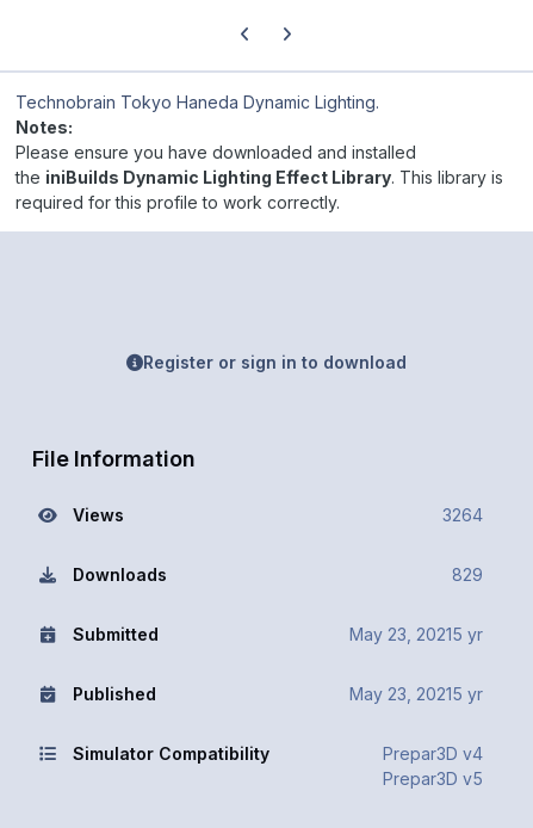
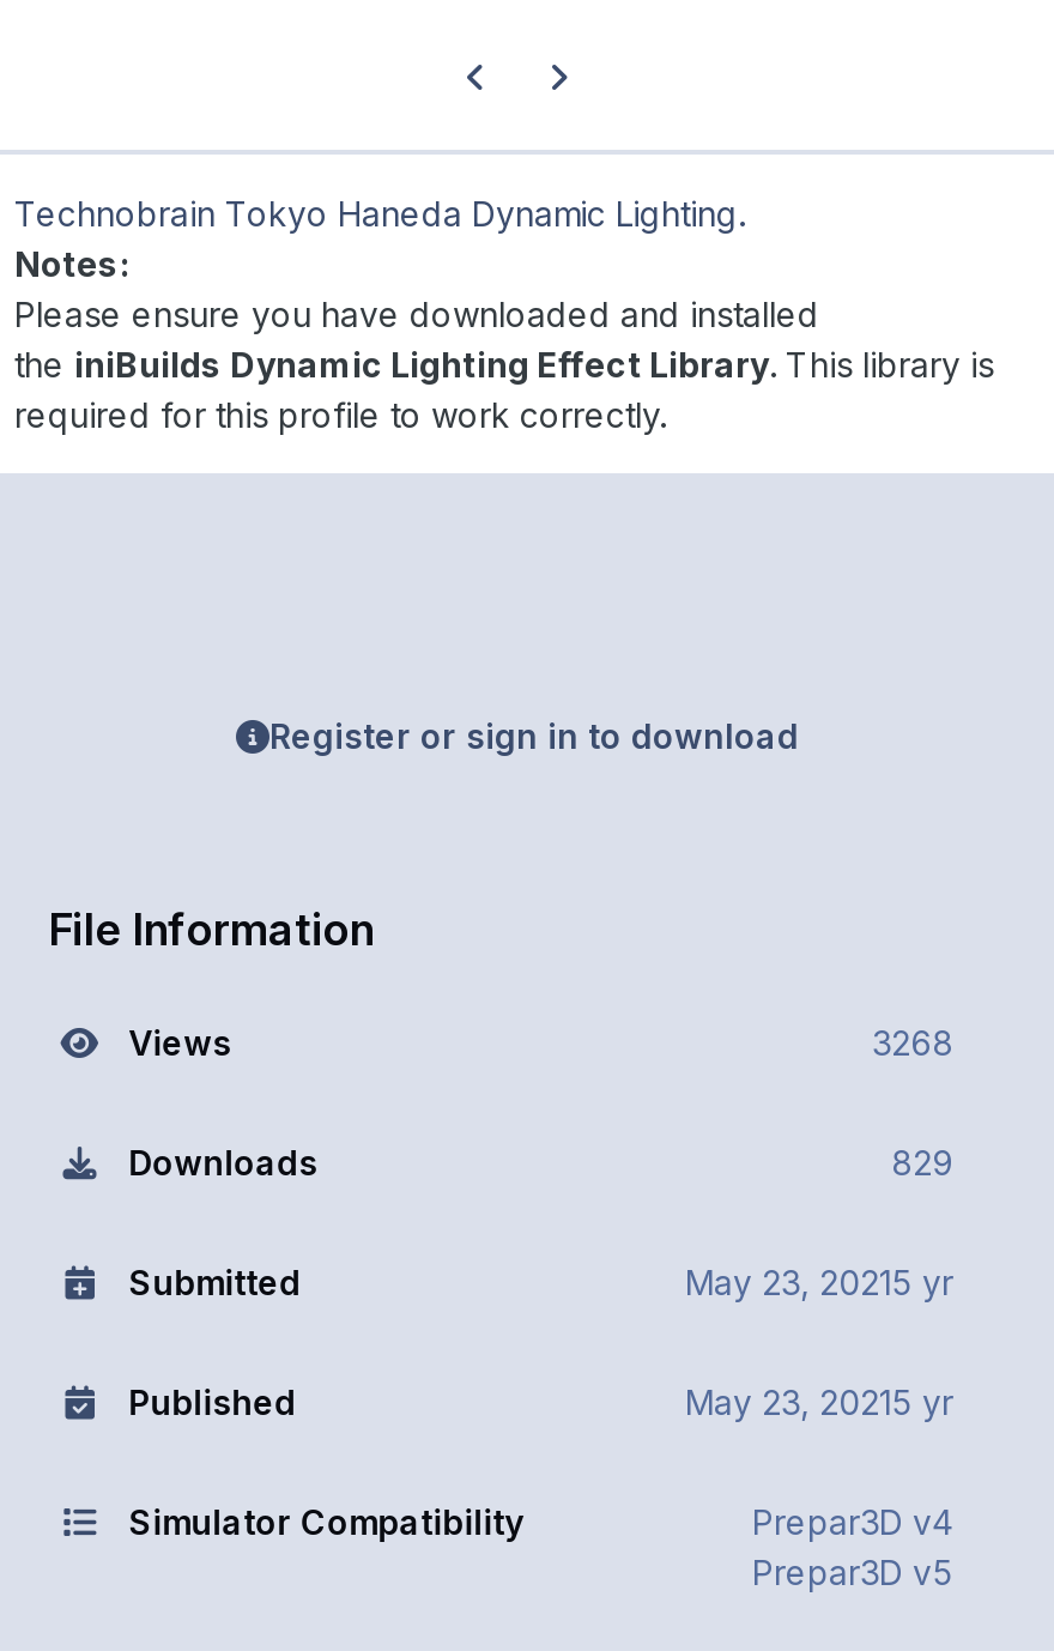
[442,505,483,525] 3264 -> [872,1022,953,1062] 3268

